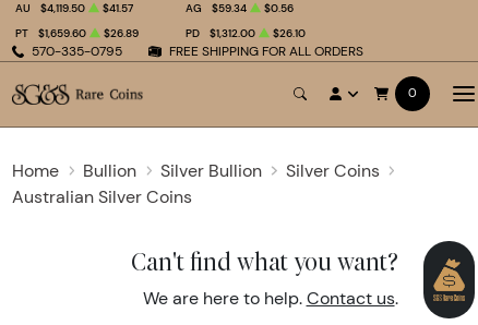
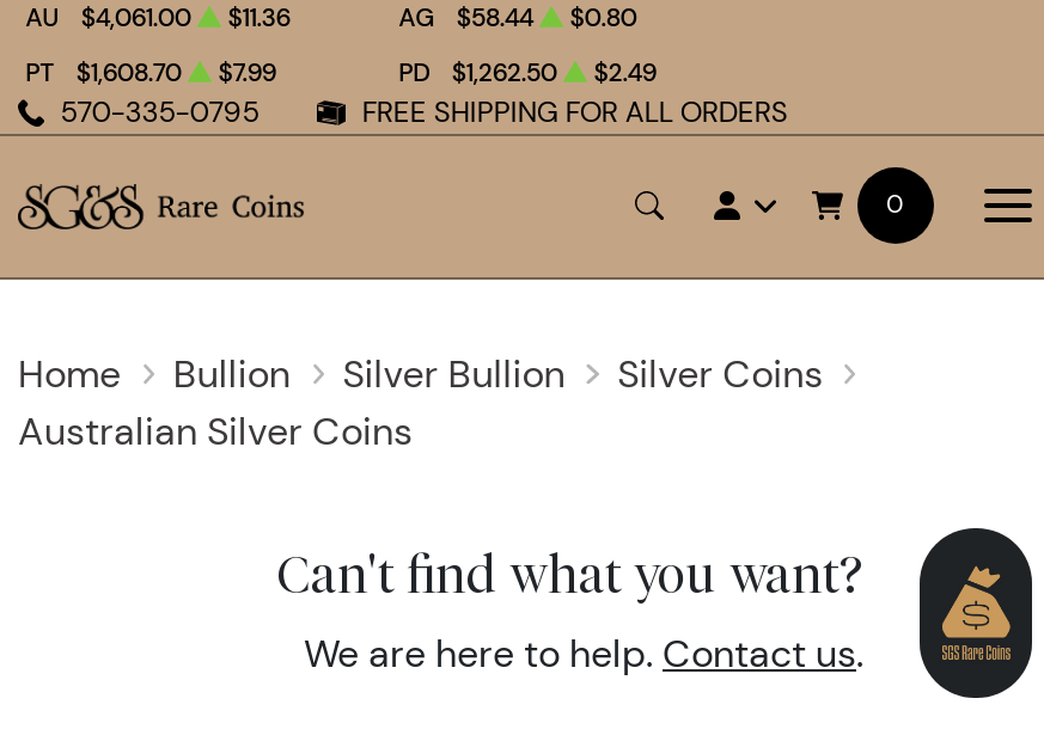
[41,1,86,15] $4,119.50 -> [81,2,191,33] $4,061.00
[102,1,133,15] $41.57 -> [228,2,290,33] $11.36
[212,1,247,15] $59.34 -> [457,2,533,33] $58.44
[264,1,293,15] $0.56 -> [570,2,637,33] $0.80
[39,26,87,40] $1,659.60 -> [76,57,182,88] $1,608.70
[103,26,138,40] $26.89 -> [218,57,276,88] $7.99
[210,26,256,40] $1,312.00 -> [452,57,557,88] $1,262.50
[273,26,305,40] $26.10 -> [594,57,656,88] $2.49

